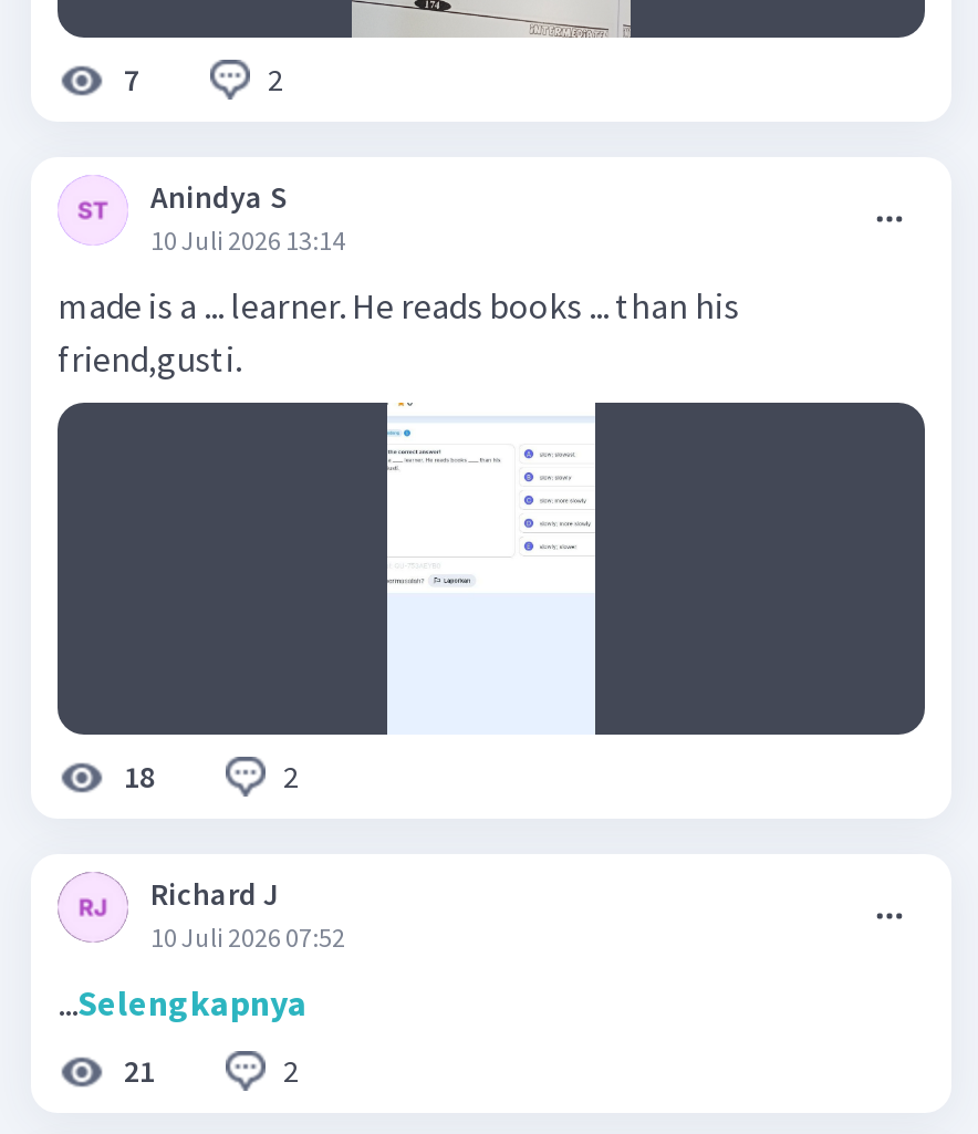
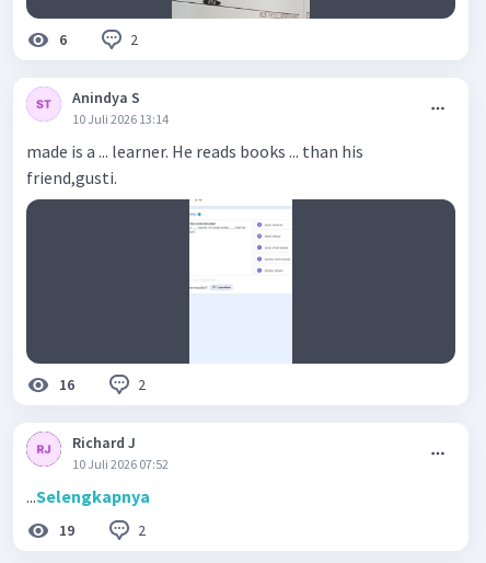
[124,60,139,100] 7 -> [59,30,67,49] 6
[124,757,155,797] 18 -> [59,375,74,394] 16
[124,1051,155,1091] 21 -> [59,520,74,540] 19

